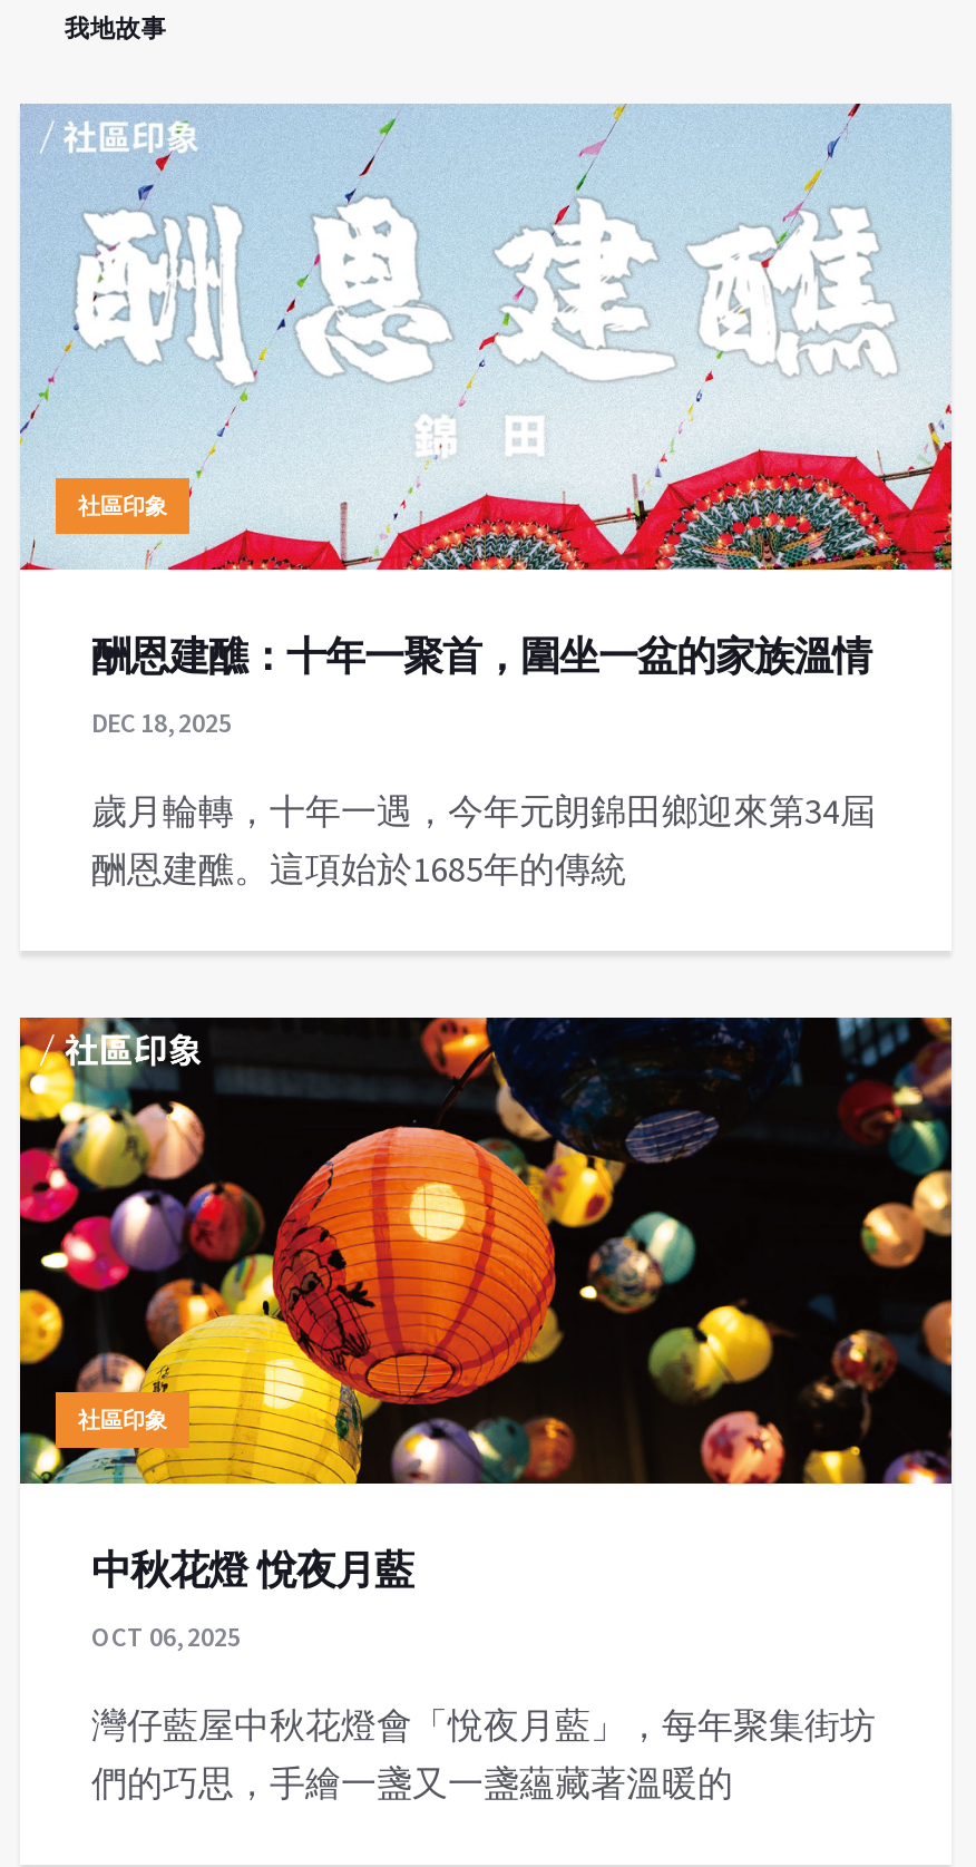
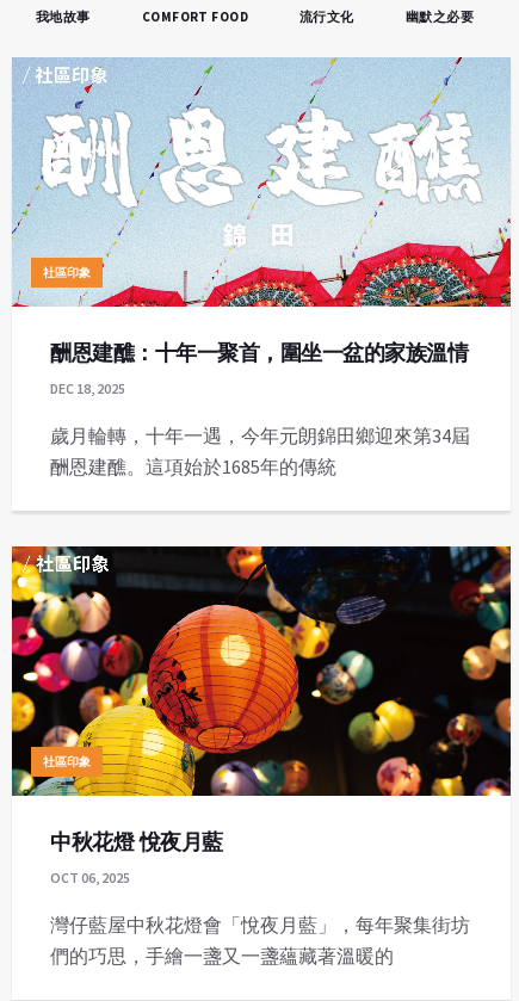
none -> [142,8,474,25] COMFORT FOOD | 流行文化 | 幽默之必要

